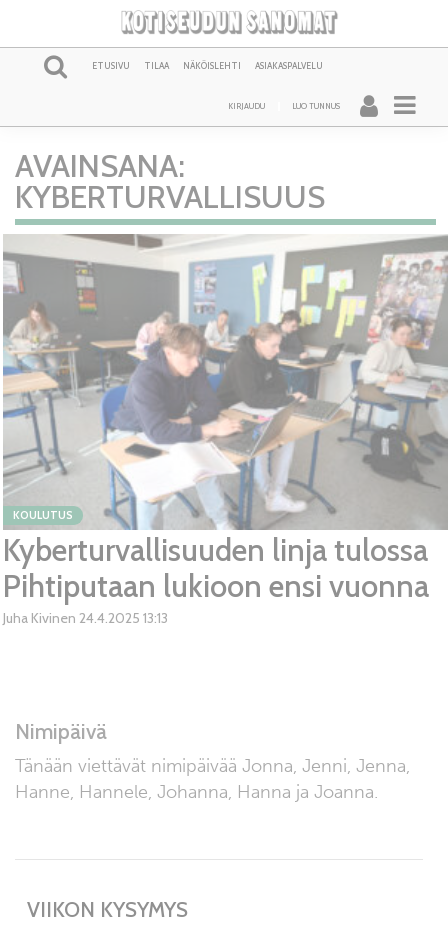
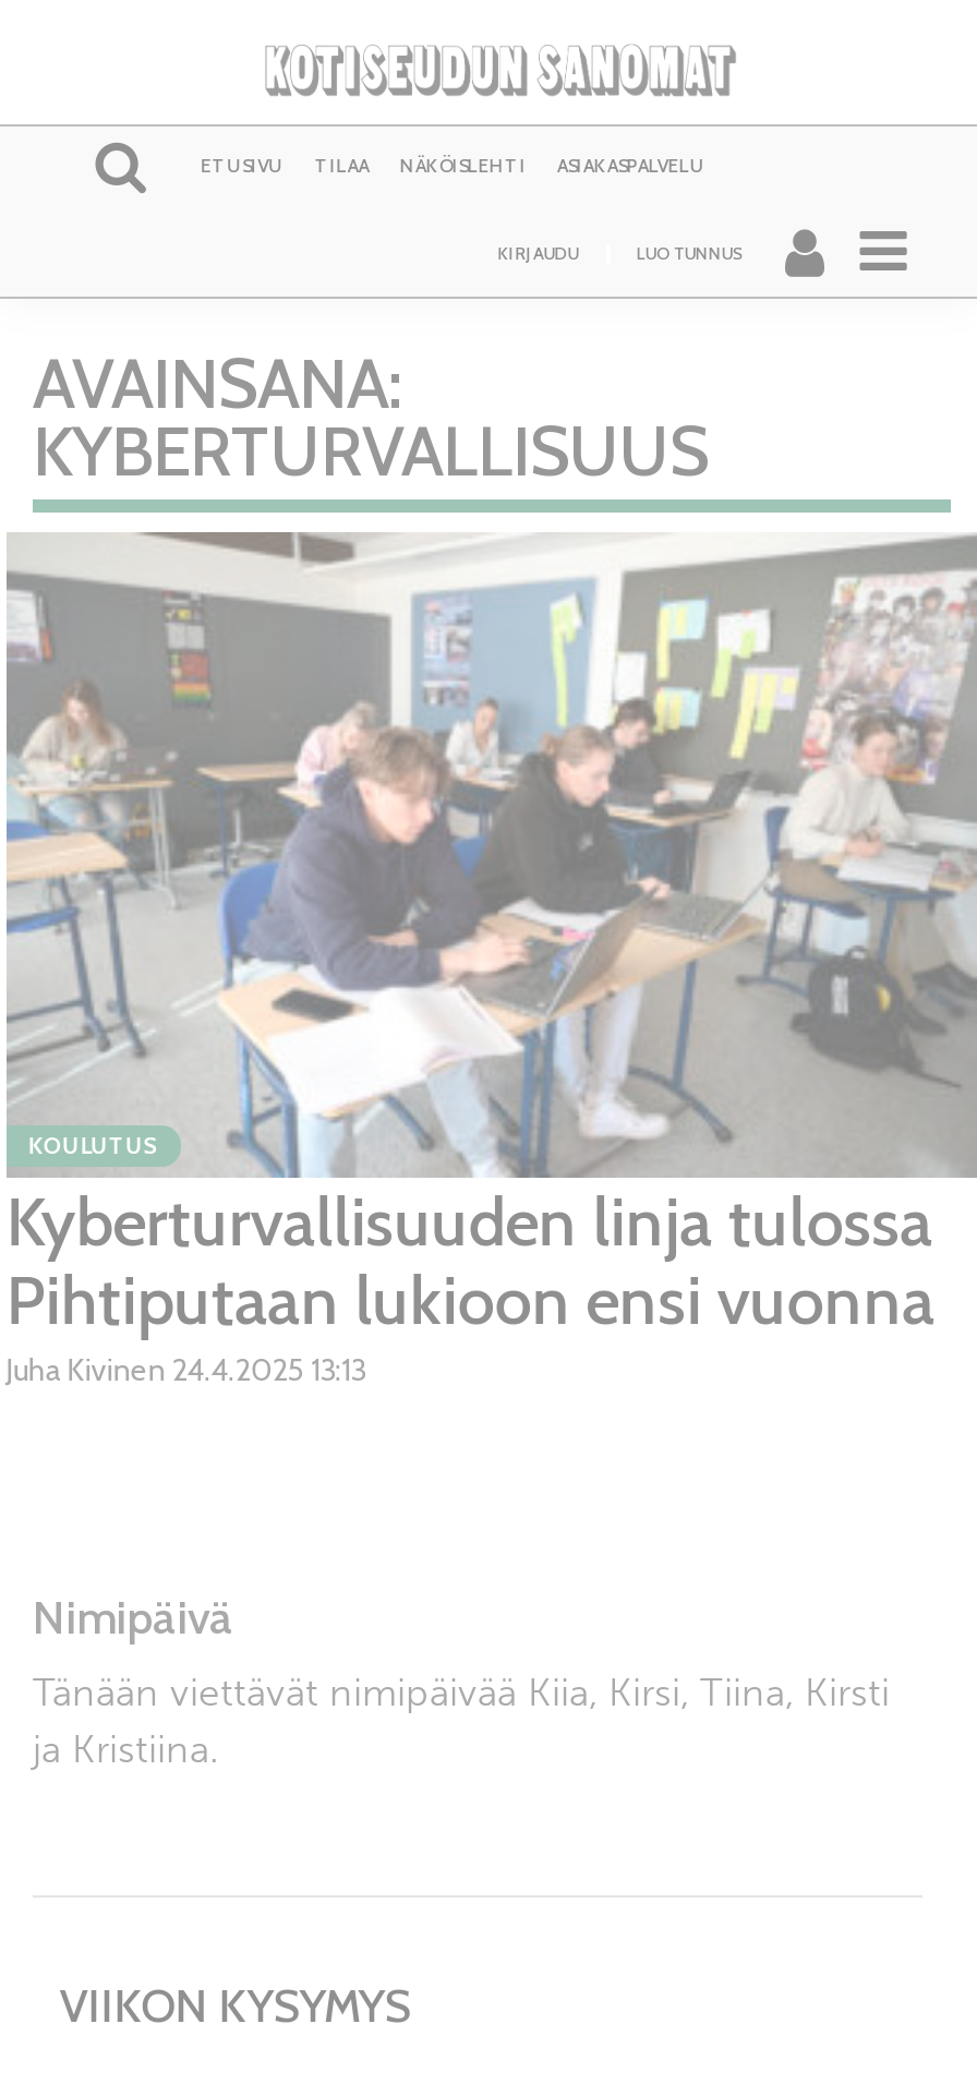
[15,755,410,803] Tänään viettävät nimipäivää Jonna, Jenni, Jenna, | Hanne, Hannele, Johanna, Hanna ja Joanna. -> [33,1668,890,1773] Tänään viettävät nimipäivää Kiia, Kirsi, Tiina, Kirsti | ja Kristiina.

